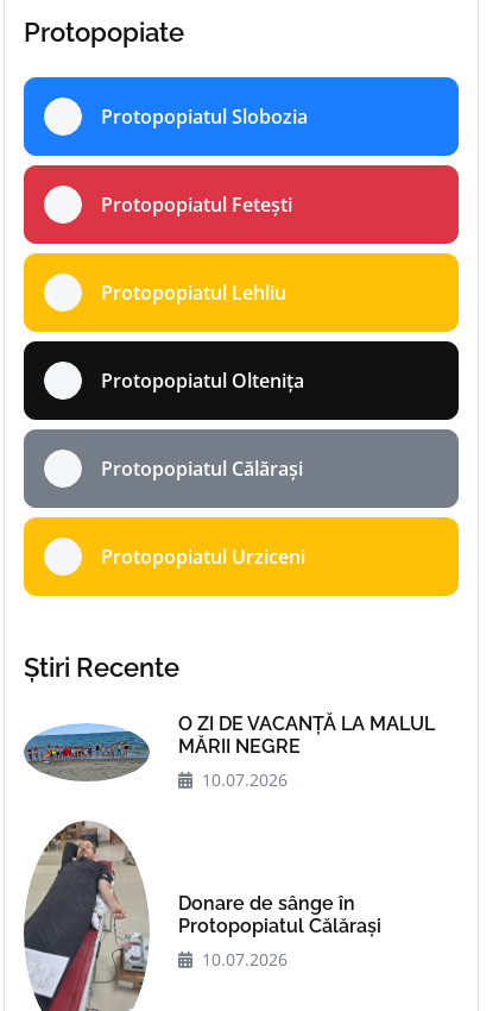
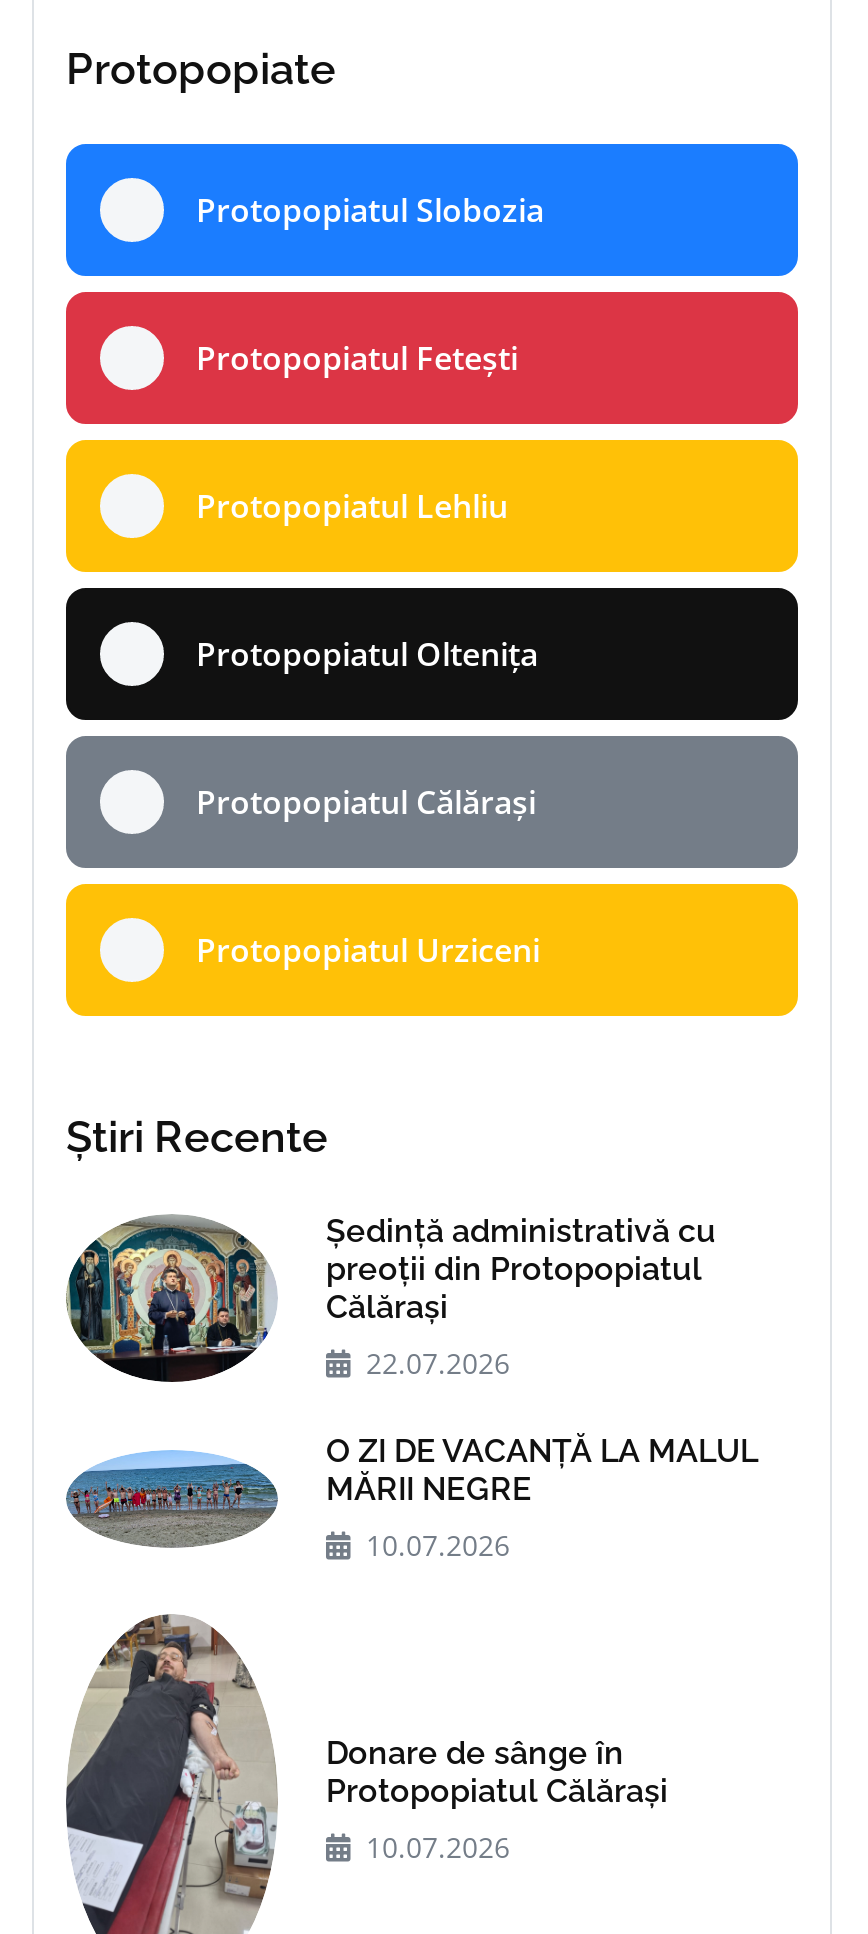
none -> [64,1212,716,1384] [image] | Ședință administrativă cu | preoții din Protopopiatul | Călărași | 22.07.2026

